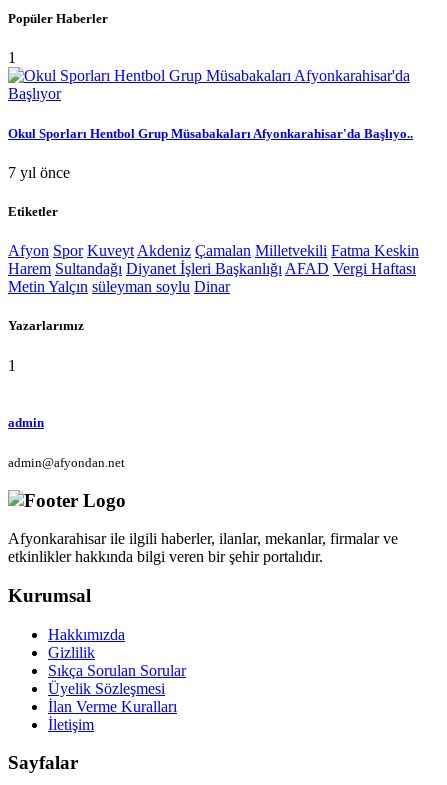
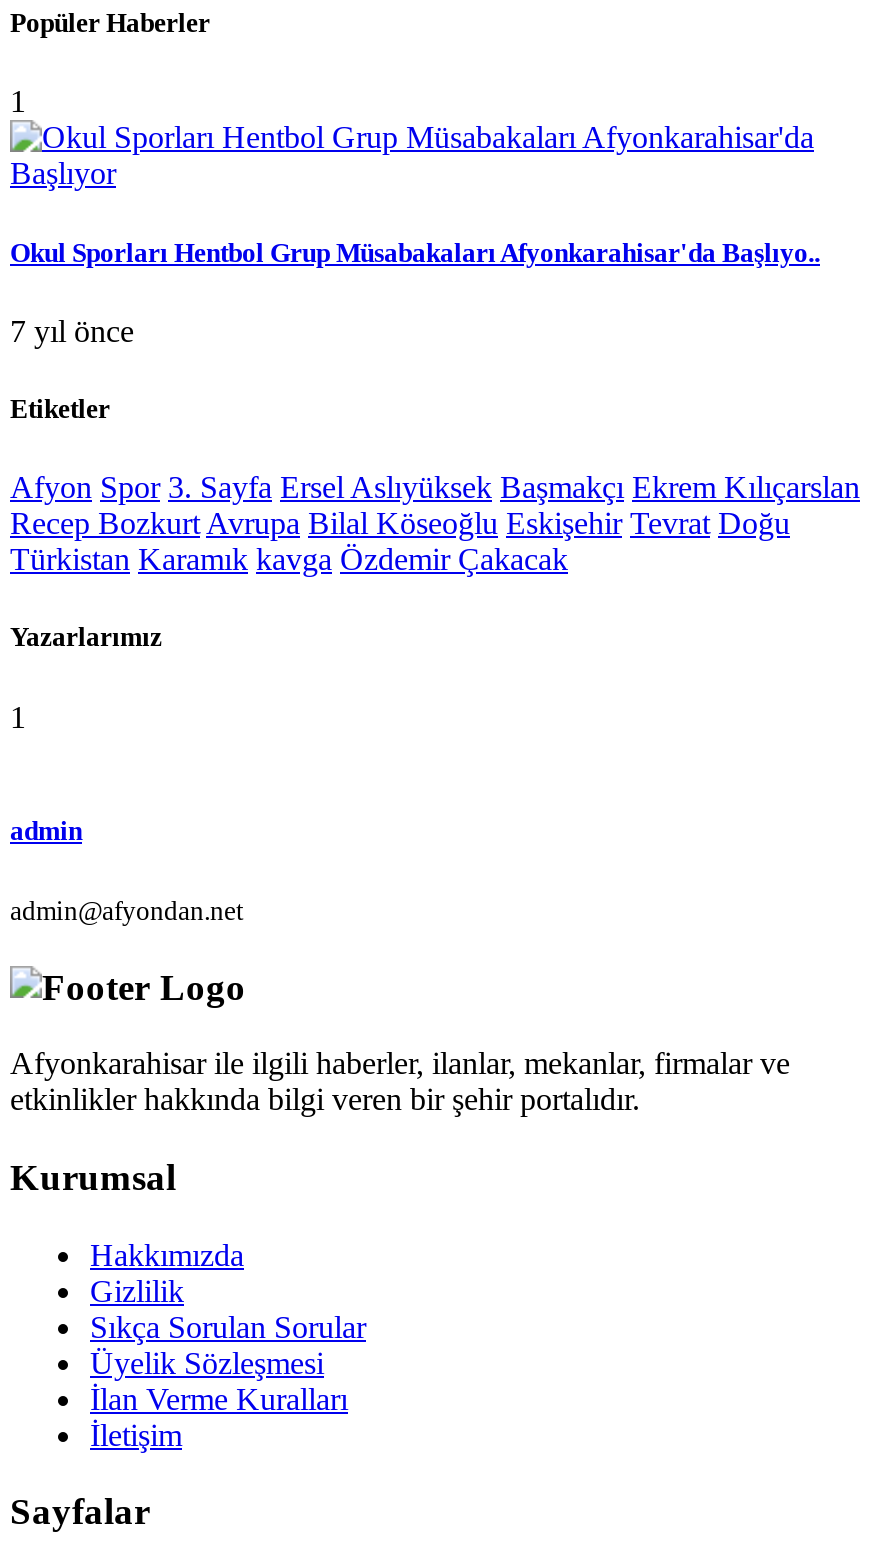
[8,242,419,295] Afyon Spor Kuveyt Akdeniz Çamalan Milletvekili Fatma Keskin | Harem Sultandağı Diyanet İşleri Başkanlığı AFAD Vergi Haftası | Metin Yalçın süleyman soylu Dinar -> [10,470,860,576] Afyon Spor 3. Sayfa Ersel Aslıyüksek Başmakçı Ekrem Kılıçarslan | Recep Bozkurt Avrupa Bilal Köseoğlu Eskişehir Tevrat Doğu | Türkistan Karamık kavga Özdemir Çakacak

